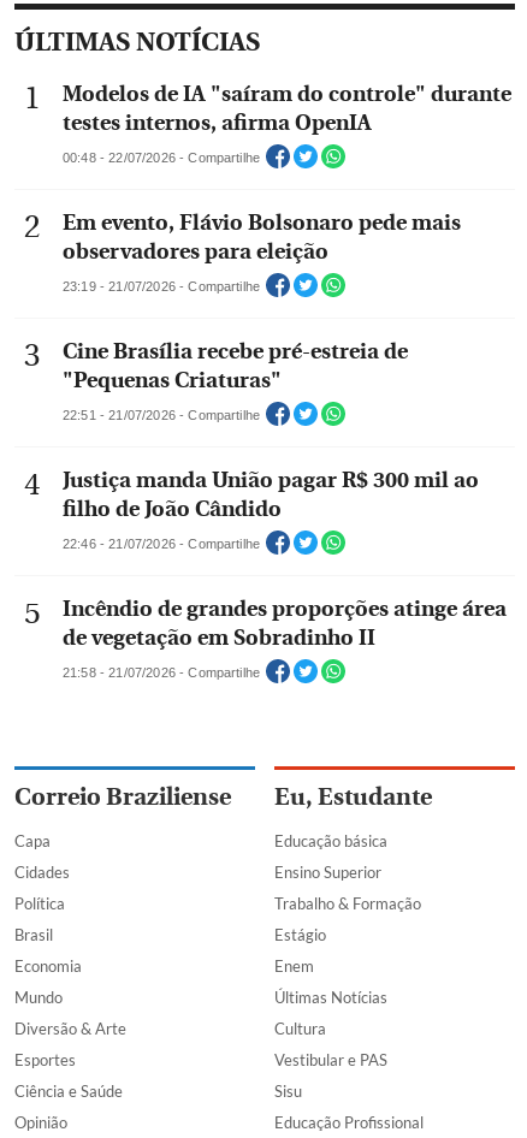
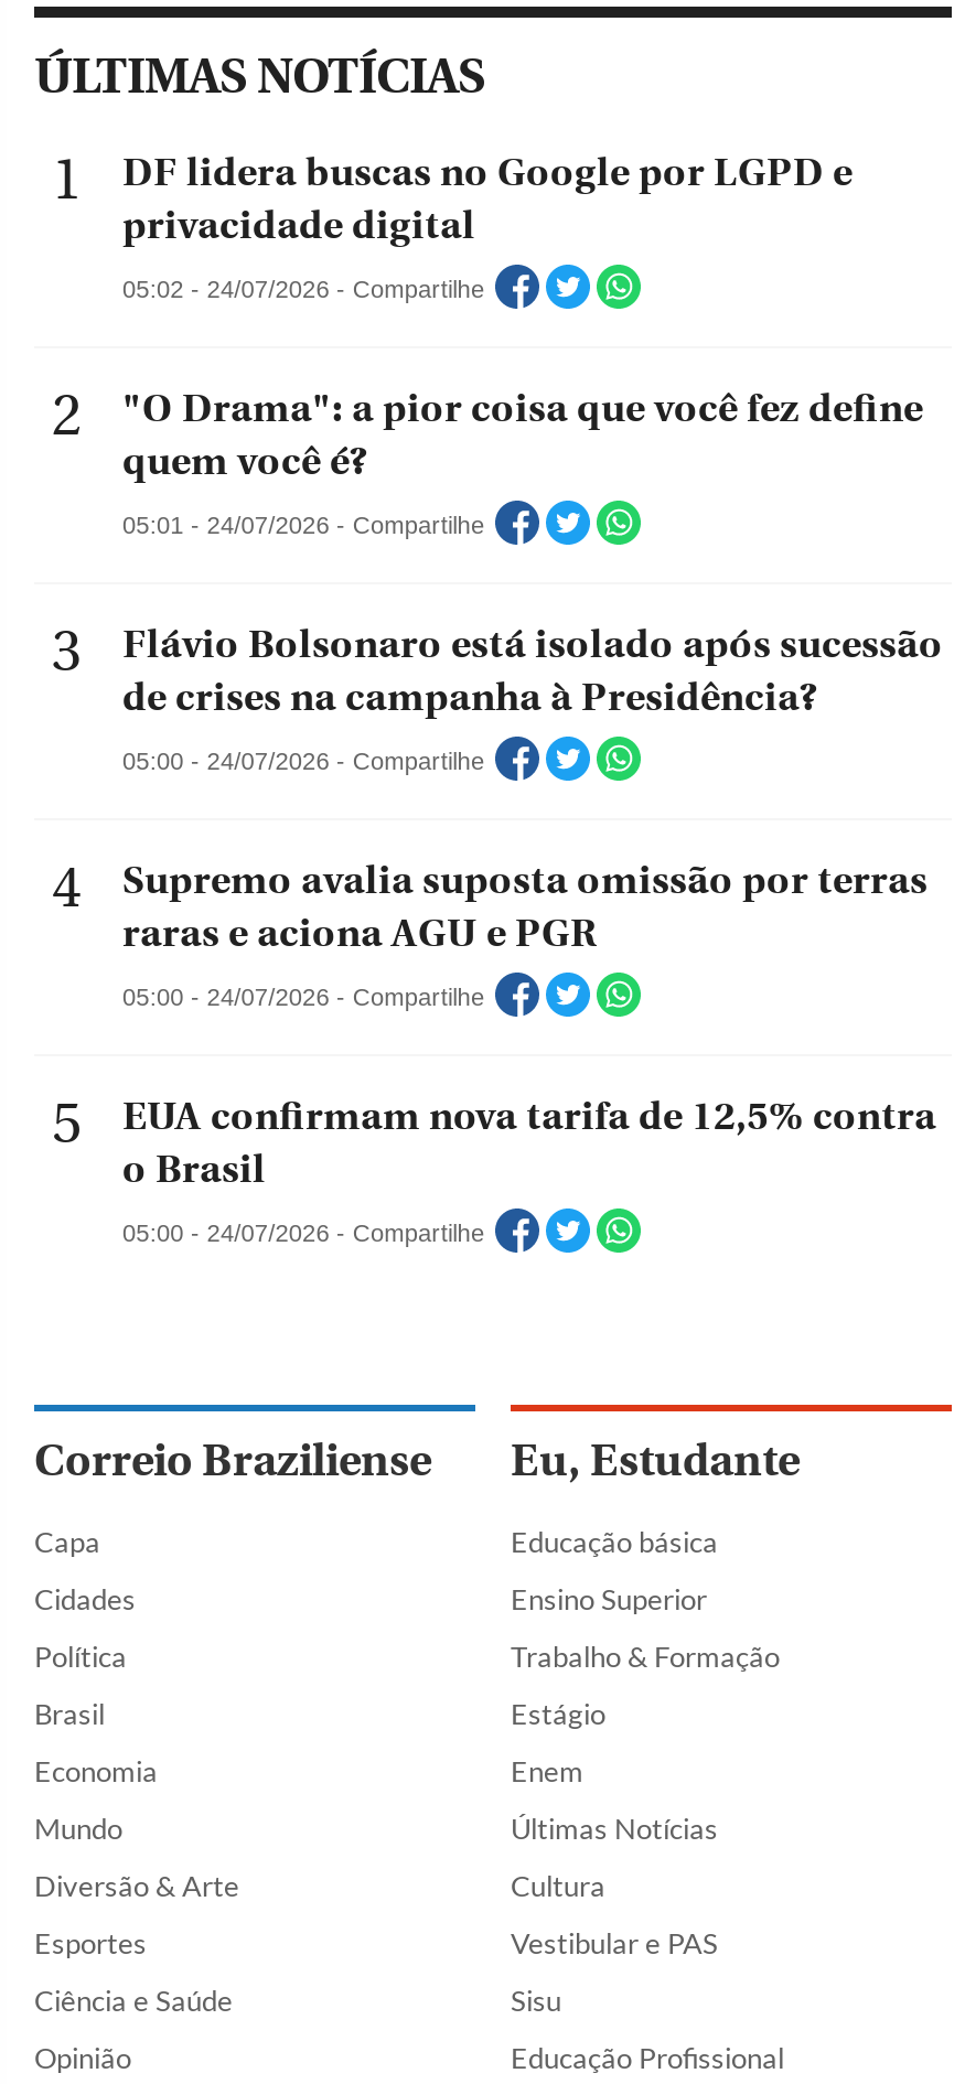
[63,82,511,136] Modelos de IA "saíram do controle" durante | testes internos, afirma OpenIA -> [122,150,853,250] DF lidera buscas no Google por LGPD e | privacidade digital
[63,150,260,165] 00:48 - 22/07/2026 - Compartilhe -> [122,275,484,302] 05:02 - 24/07/2026 - Compartilhe
[63,211,461,265] Em evento, Flávio Bolsonaro pede mais | observadores para eleição -> [122,386,923,486] "O Drama": a pior coisa que você fez define | quem você é?
[63,279,260,293] 23:19 - 21/07/2026 - Compartilhe -> [122,511,484,538] 05:01 - 24/07/2026 - Compartilhe
[63,339,408,394] Cine Brasília recebe pré-estreia de | "Pequenas Criaturas" -> [122,622,943,722] Flávio Bolsonaro está isolado após sucessão | de crises na campanha à Presidência?
[63,408,260,422] 22:51 - 21/07/2026 - Compartilhe -> [122,747,484,774] 05:00 - 24/07/2026 - Compartilhe
[63,468,479,522] Justiça manda União pagar R$ 300 mil ao | filho de João Cândido -> [122,858,928,958] Supremo avalia suposta omissão por terras | raras e aciona AGU e PGR
[63,536,260,551] 22:46 - 21/07/2026 - Compartilhe -> [122,983,484,1010] 05:00 - 24/07/2026 - Compartilhe
[63,597,507,651] Incêndio de grandes proporções atinge área | de vegetação em Sobradinho II -> [122,1094,936,1194] EUA confirmam nova tarifa de 12,5% contra | o Brasil
[63,665,260,679] 21:58 - 21/07/2026 - Compartilhe -> [122,1219,484,1246] 05:00 - 24/07/2026 - Compartilhe

